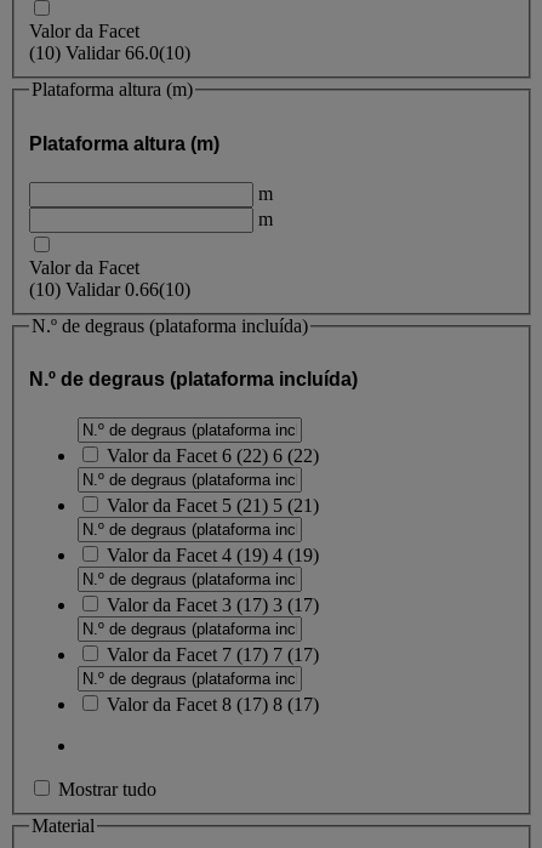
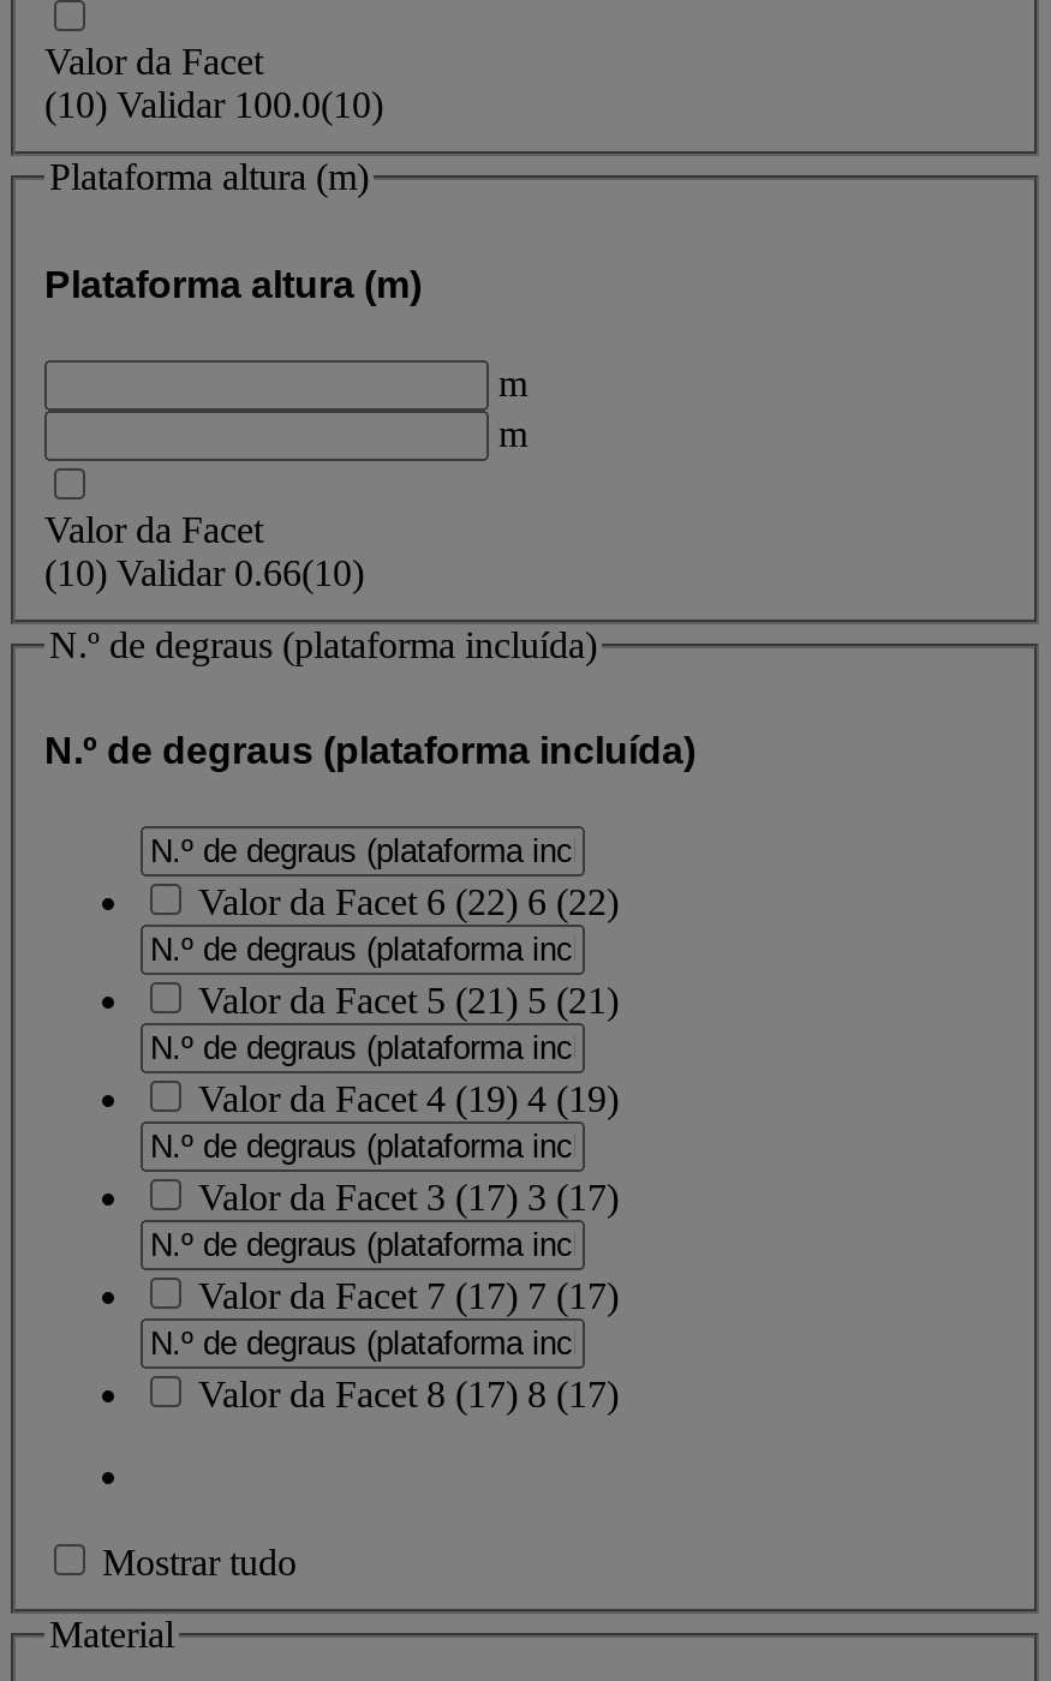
[29,43,190,64] (10) Validar 66.0(10) -> [44,85,383,126] (10) Validar 100.0(10)

